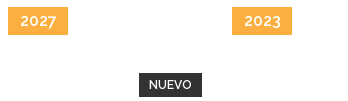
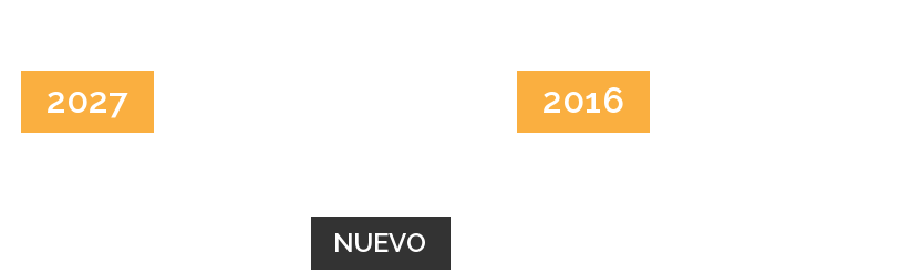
[243,10,280,29] 2023 -> [542,78,624,120] 2016

